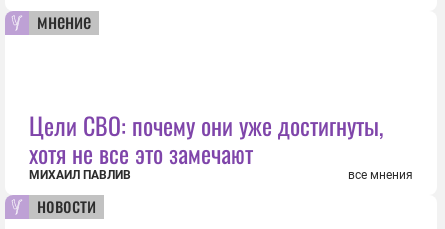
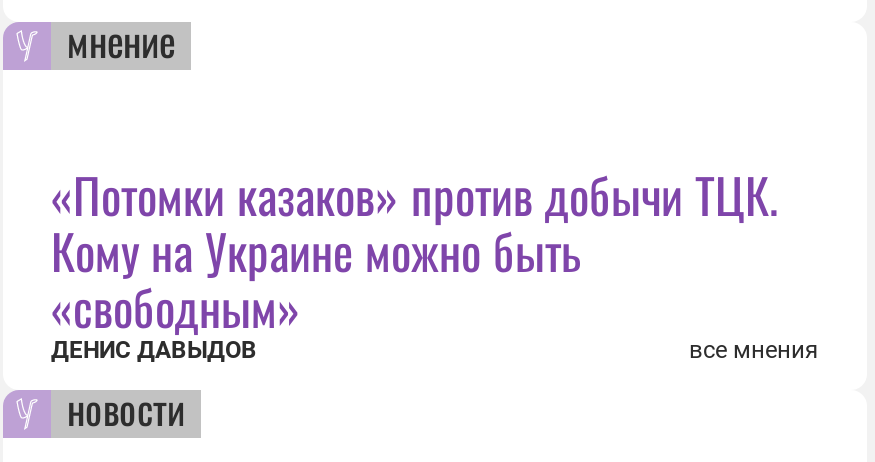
[29,106,383,181] Цели СВО: почему они уже достигнуты, | хотя не все это замечают | МИХАИЛ ПАВЛИВ -> [51,157,779,363] «Потомки казаков» против добычи ТЦК. | Кому на Украине можно быть | «свободным» | ДЕНИС ДАВЫДОВ

